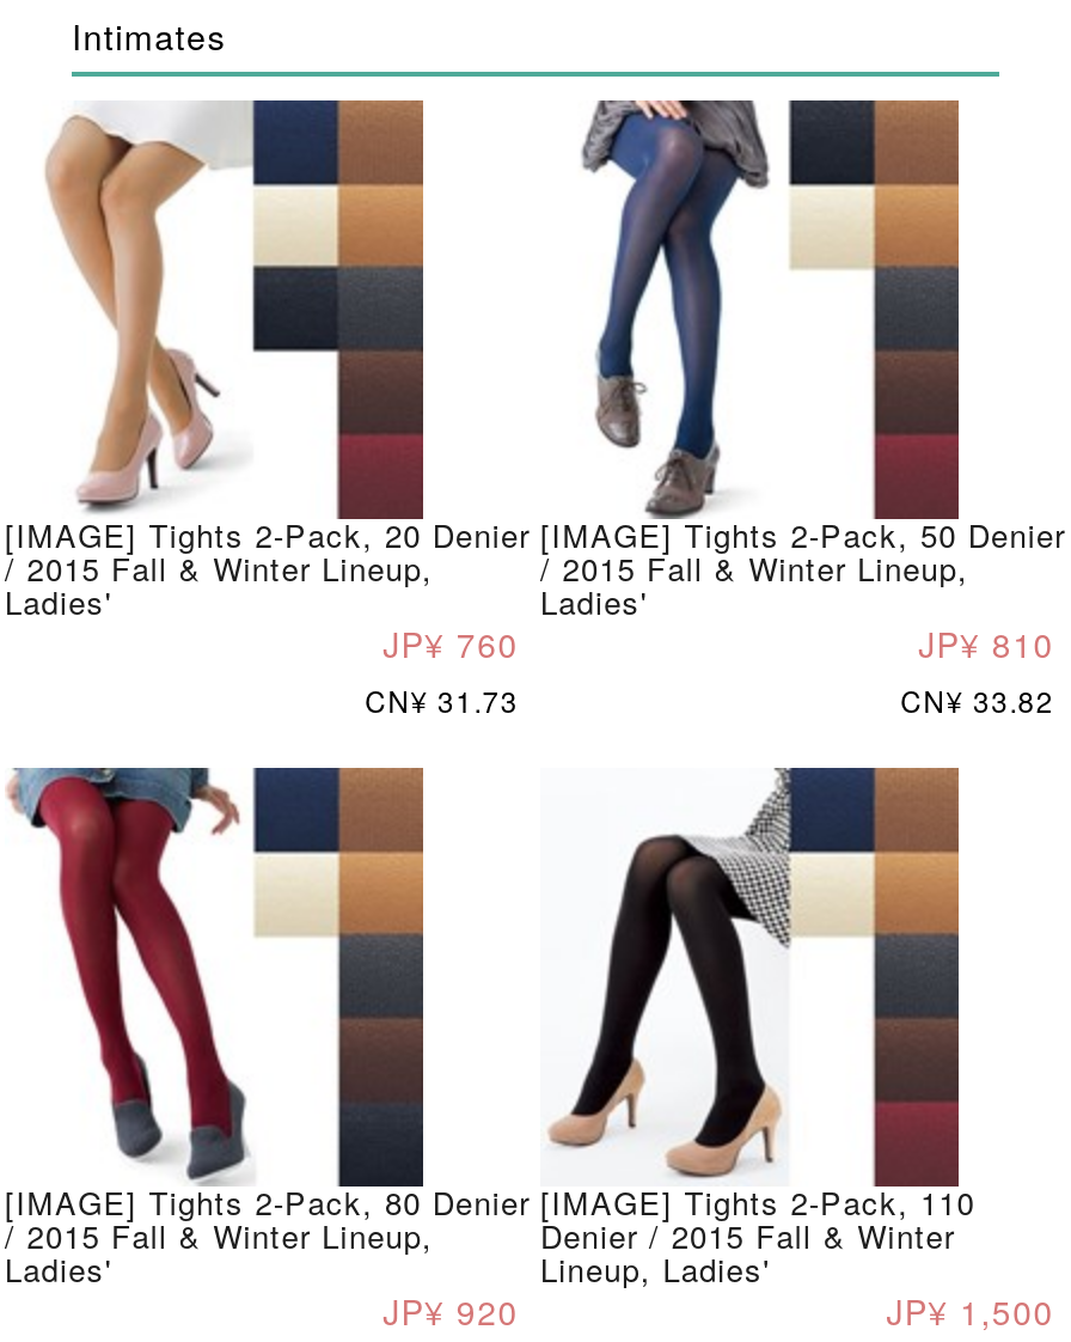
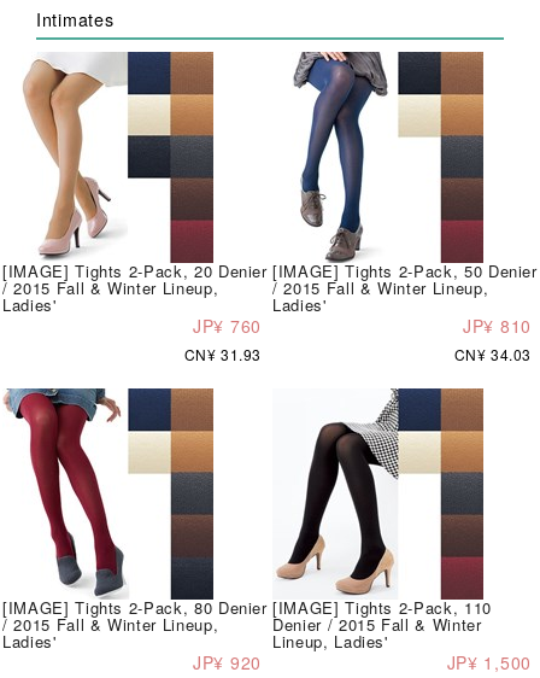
[365,680,519,721] CN¥ 31.73 -> [184,344,262,365] CN¥ 31.93
[900,680,1054,721] CN¥ 33.82 -> [454,344,532,365] CN¥ 34.03

